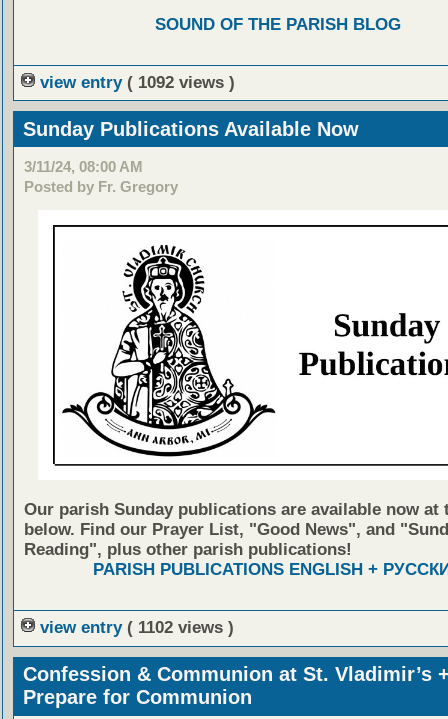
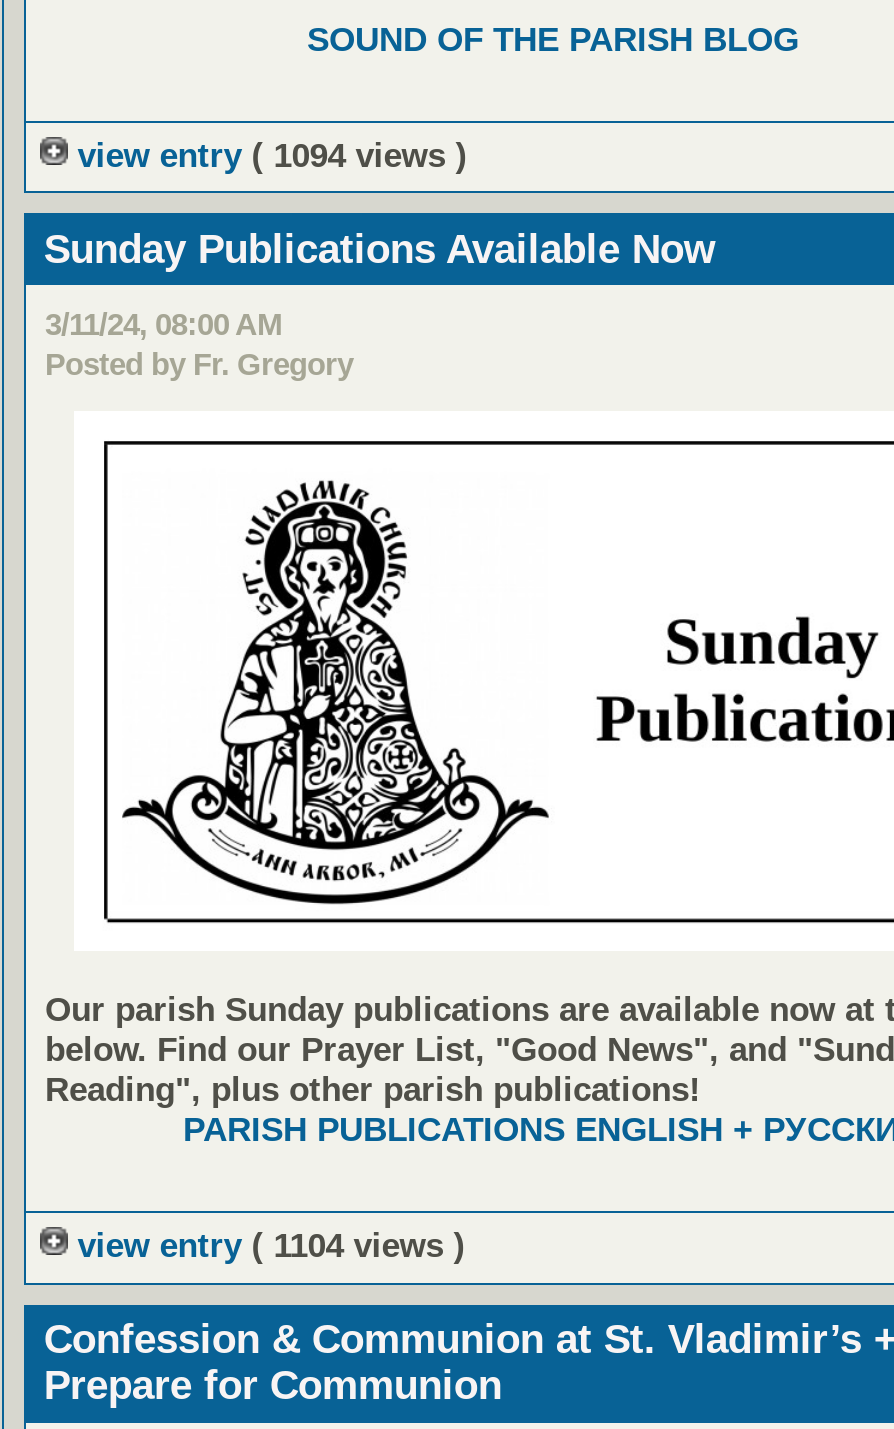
[35,73,235,92] view entry ( 1092 views ) -> [67,137,467,175] view entry ( 1094 views )
[35,618,234,637] view entry ( 1102 views ) -> [67,1228,465,1266] view entry ( 1104 views )

